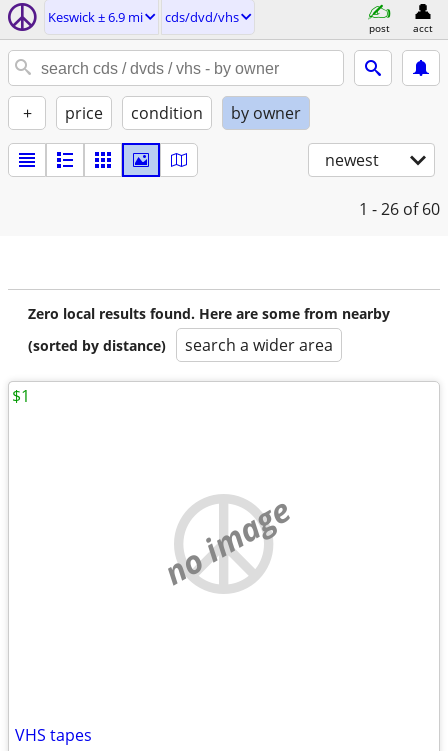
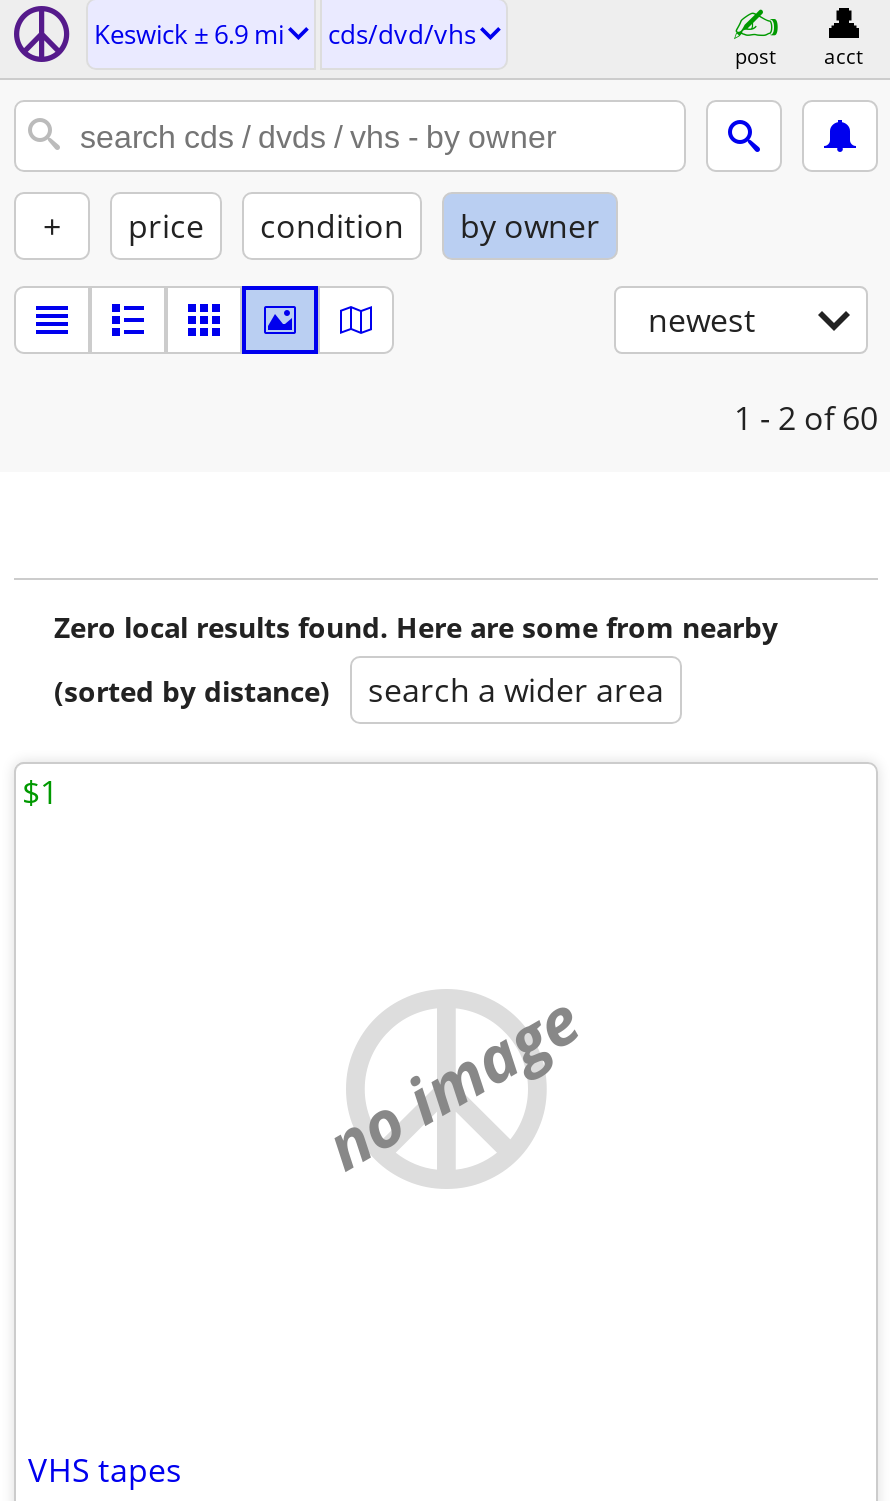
[359,198,440,220] 1 - 26 of 60 -> [734,396,878,440] 1 - 2 of 60

